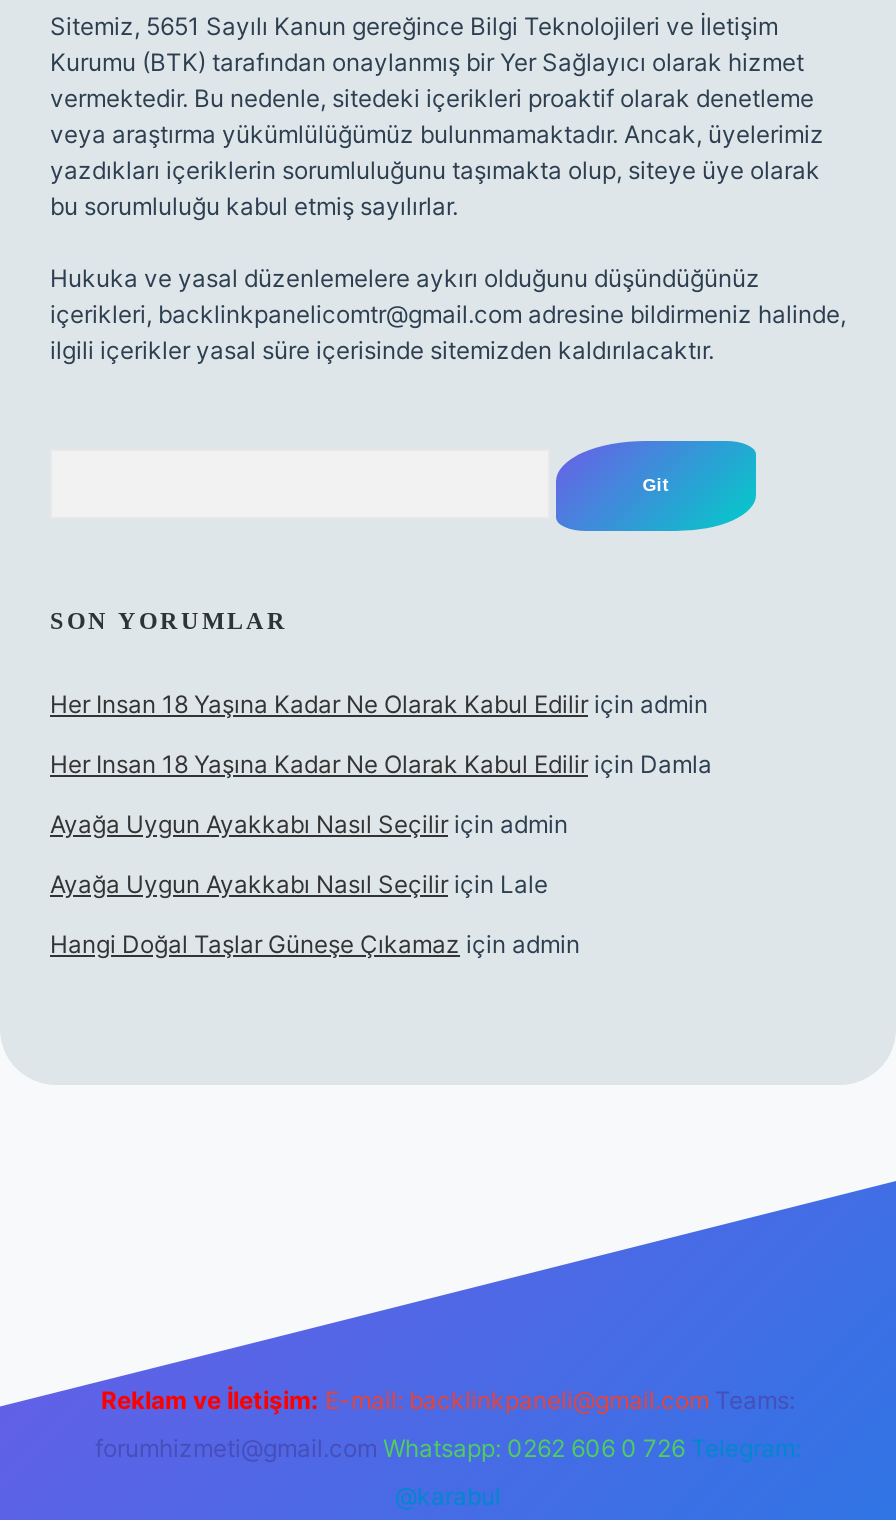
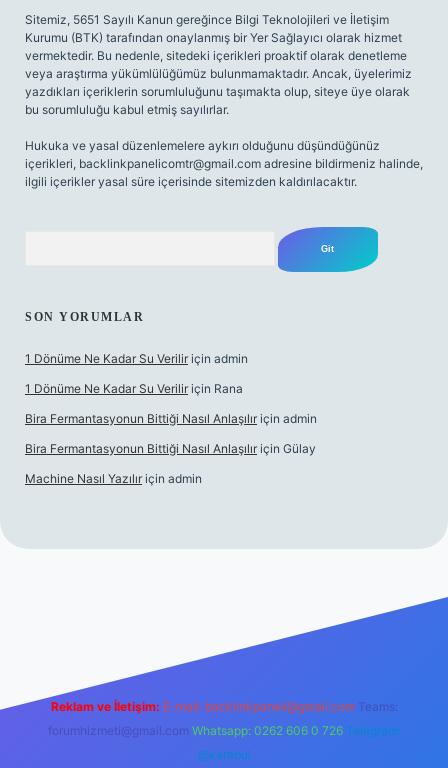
[50,689,708,719] Her Insan 18 Yaşına Kadar Ne Olarak Kabul Edilir için admin -> [25,351,248,366] 1 Dönüme Ne Kadar Su Verilir için admin
[50,749,712,779] Her Insan 18 Yaşına Kadar Ne Olarak Kabul Edilir için Damla -> [25,381,243,396] 1 Dönüme Ne Kadar Su Verilir için Rana
[50,809,568,839] Ayağa Uygun Ayakkabı Nasıl Seçilir için admin -> [25,411,317,426] Bira Fermantasyonun Bittiği Nasıl Anlaşılır için admin
[50,869,548,899] Ayağa Uygun Ayakkabı Nasıl Seçilir için Lale -> [25,441,316,456] Bira Fermantasyonun Bittiği Nasıl Anlaşılır için Gülay
[50,929,580,959] Hangi Doğal Taşlar Güneşe Çıkamaz için admin -> [25,471,202,486] Machine Nasıl Yazılır için admin

